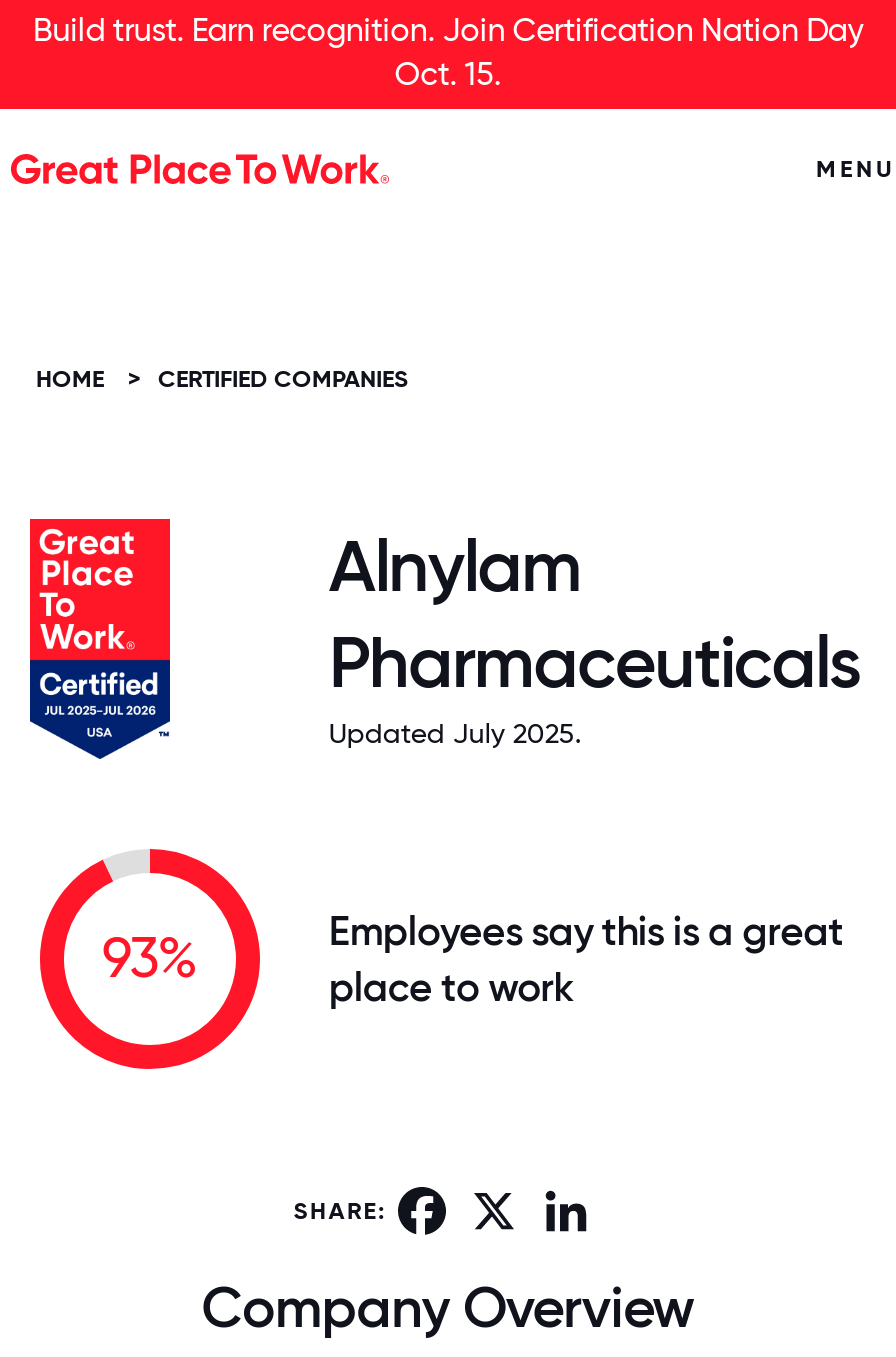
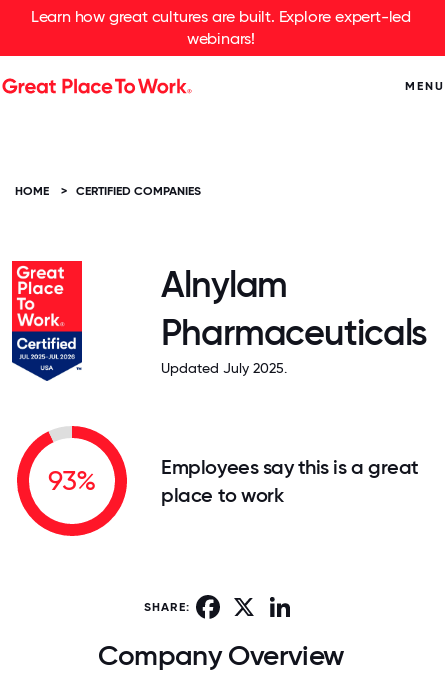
[33,11,863,93] Build trust. Earn recognition. Join Certification Nation Day | Oct. 15. -> [31,7,411,48] Learn how great cultures are built. Explore expert-led | webinars!

